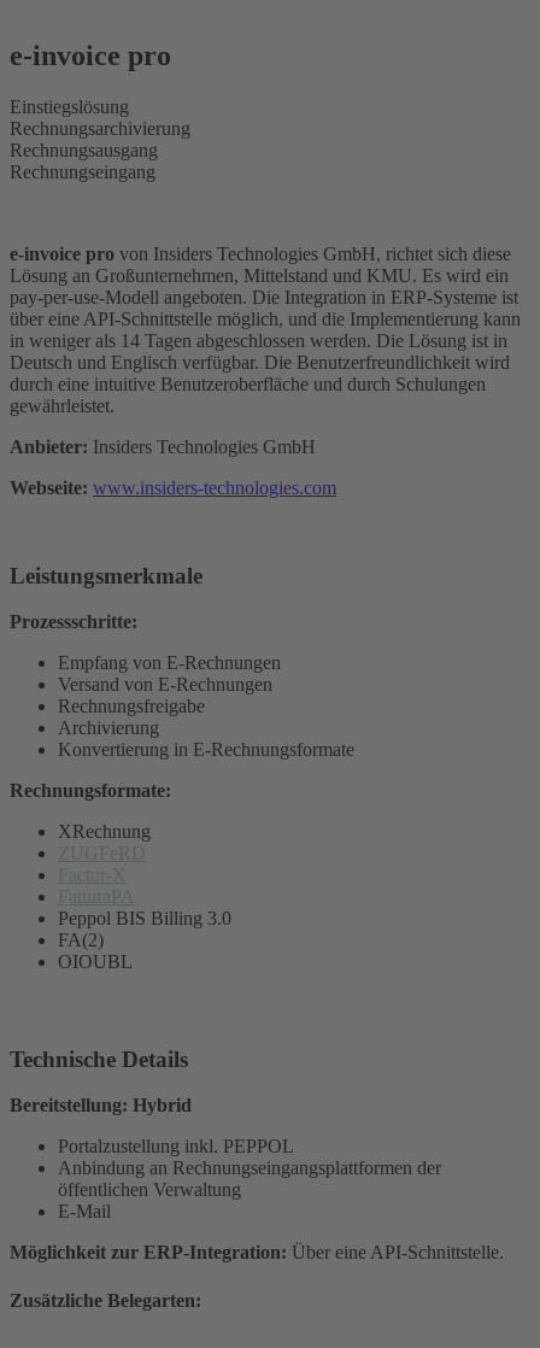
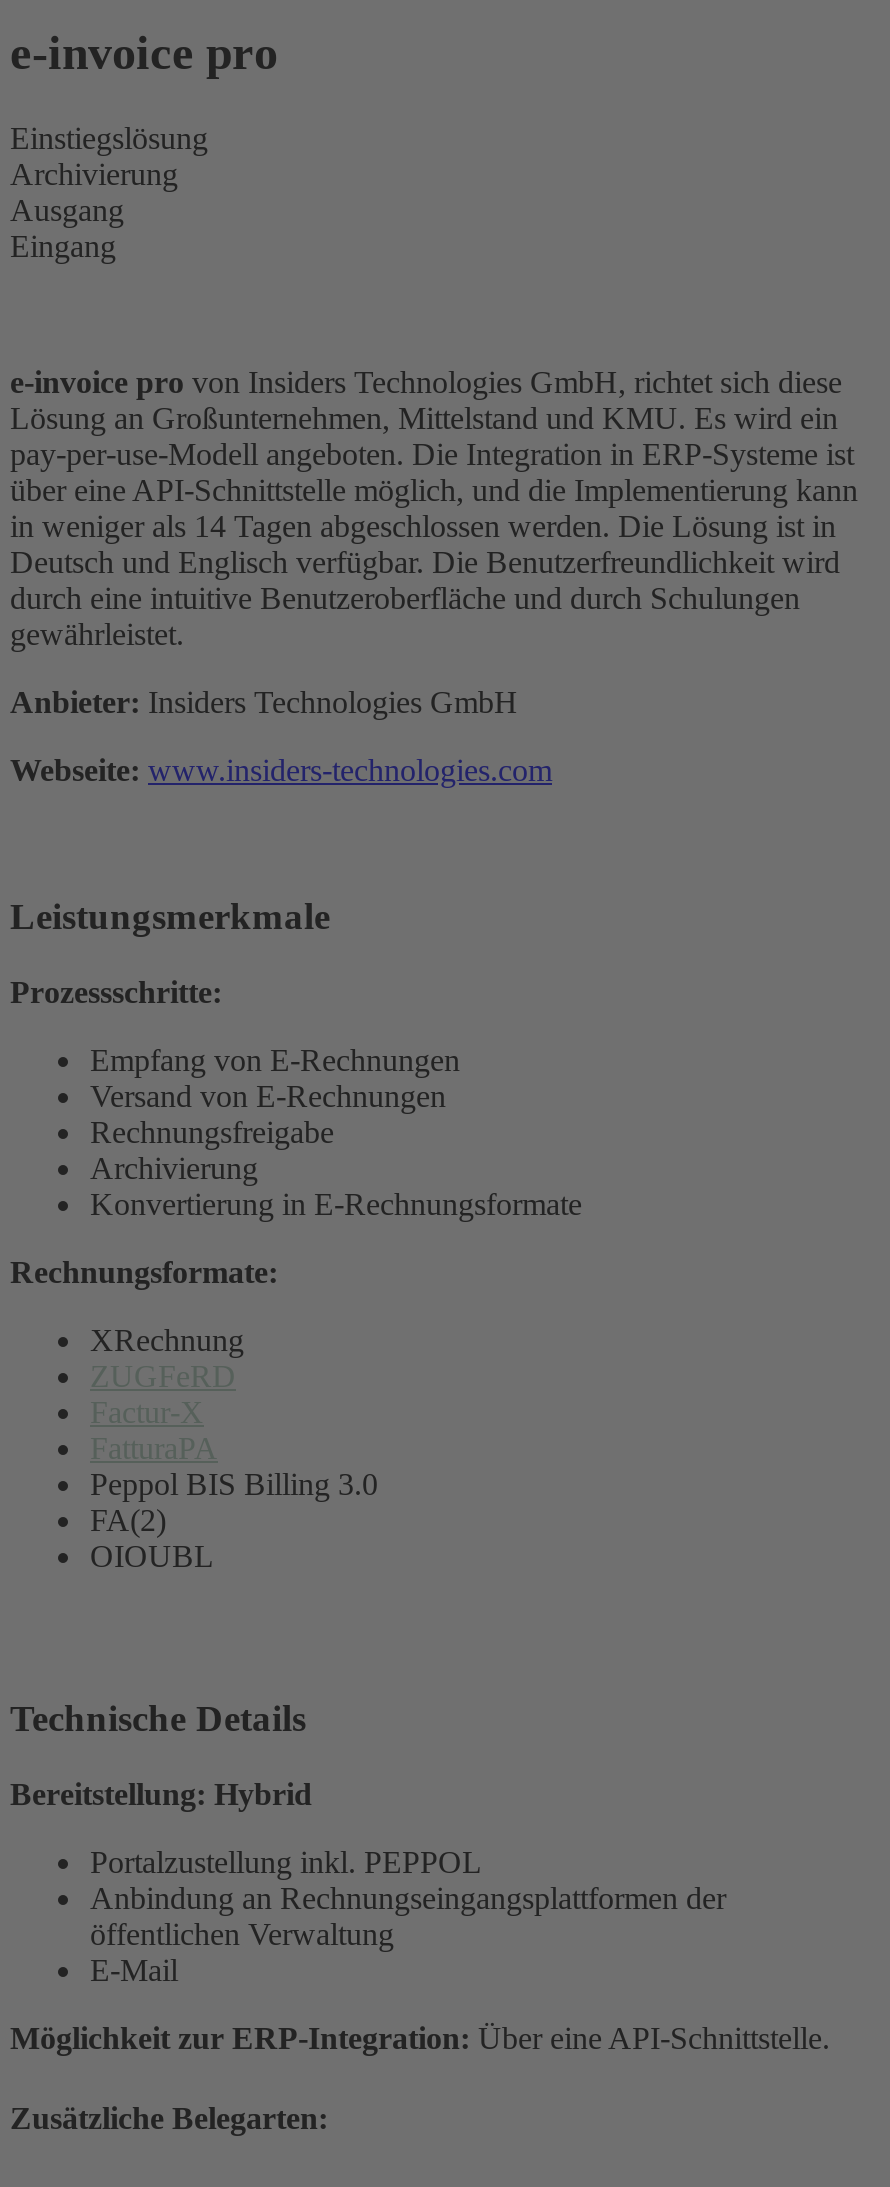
[10,118,190,182] Rechnungsarchivierung | Rechnungsausgang | Rechnungseingang -> [10,157,178,263] Archivierung | Ausgang | Eingang

